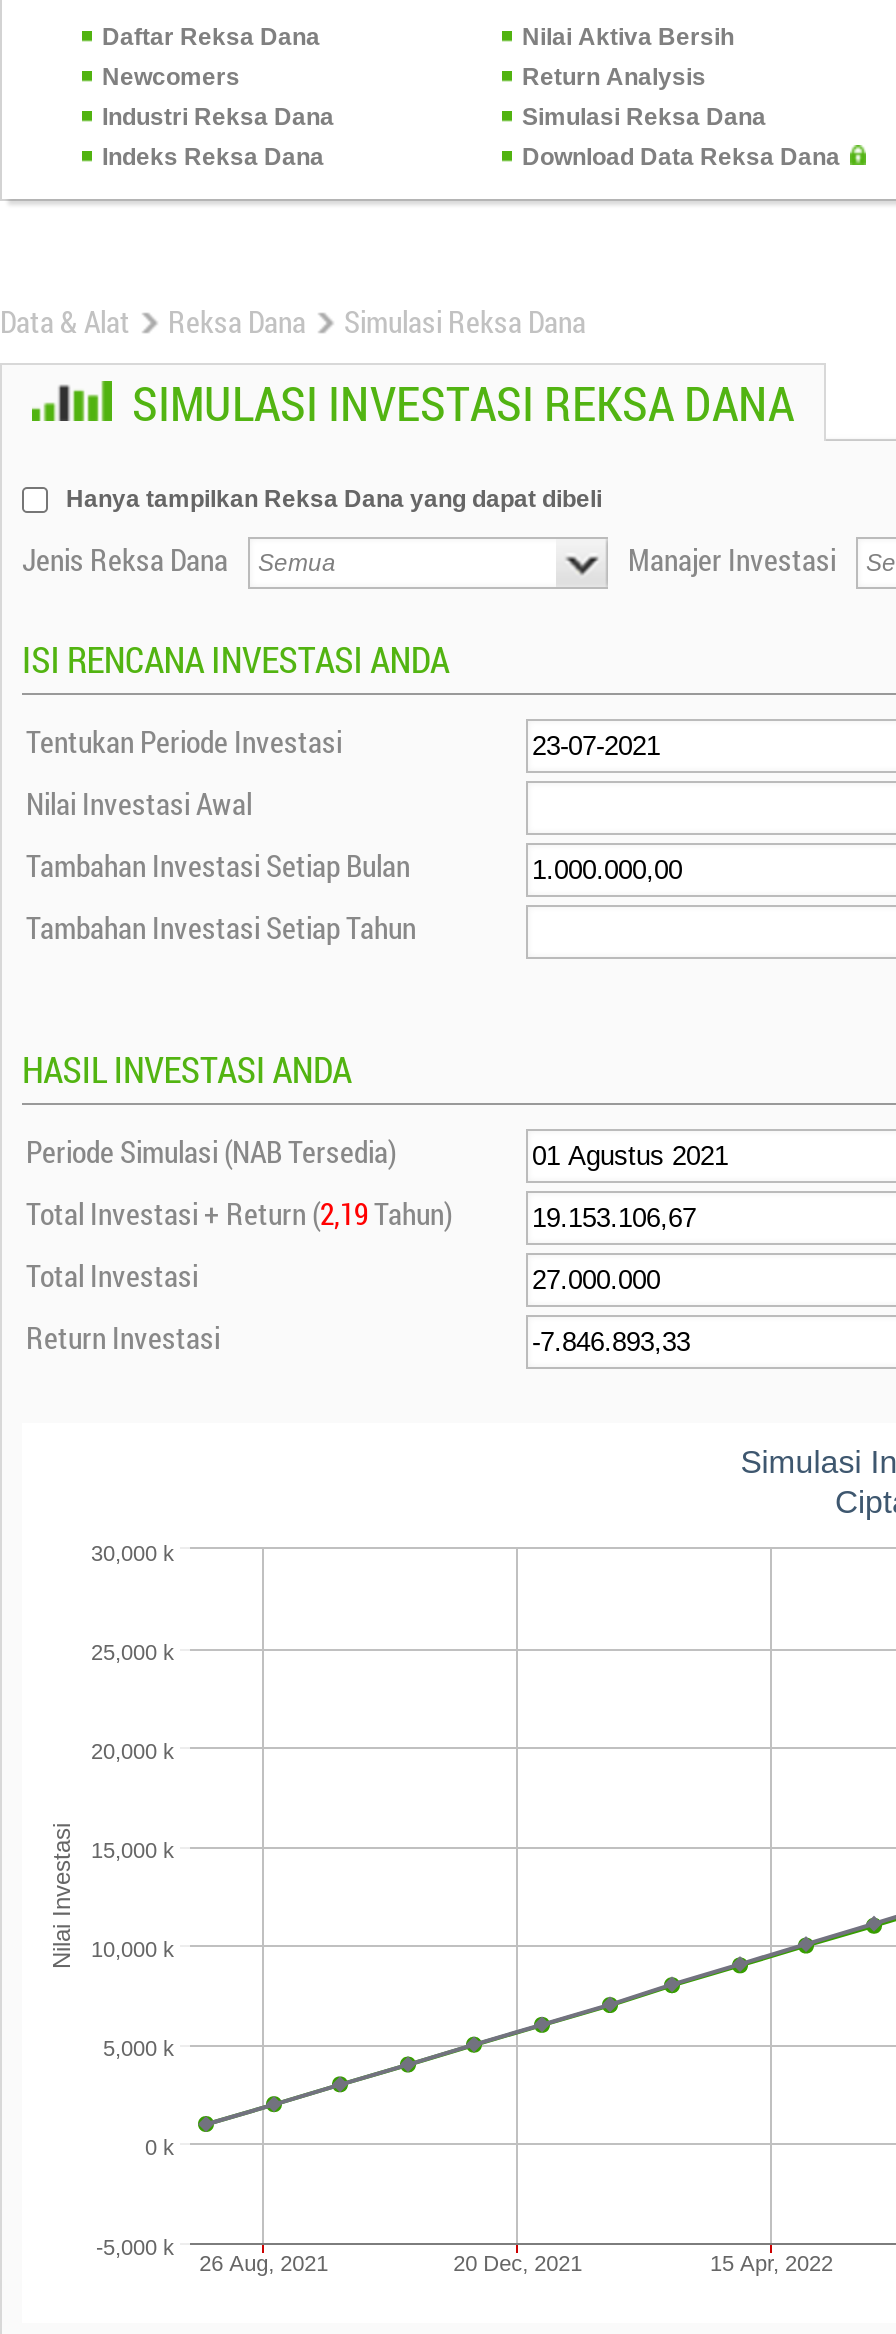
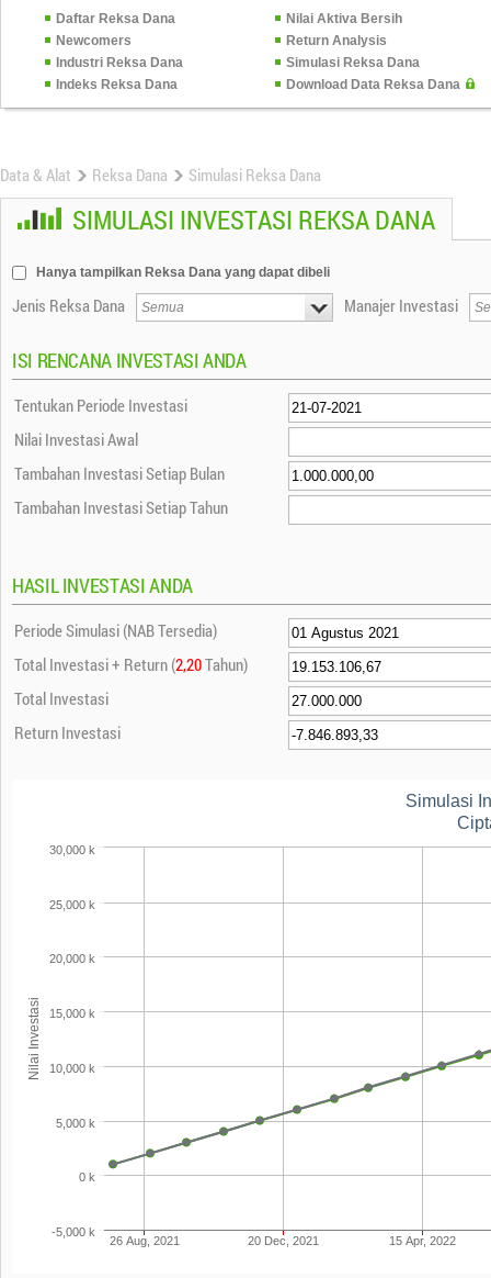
[26,1193,452,1233] Total Investasi + Return (2,19 Tahun) -> [14,653,248,675] Total Investasi + Return (2,20 Tahun)

